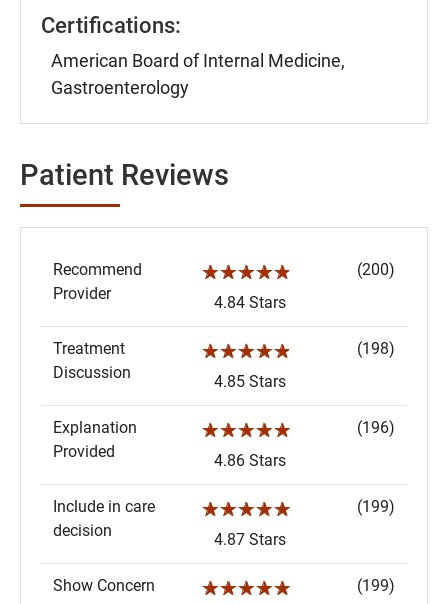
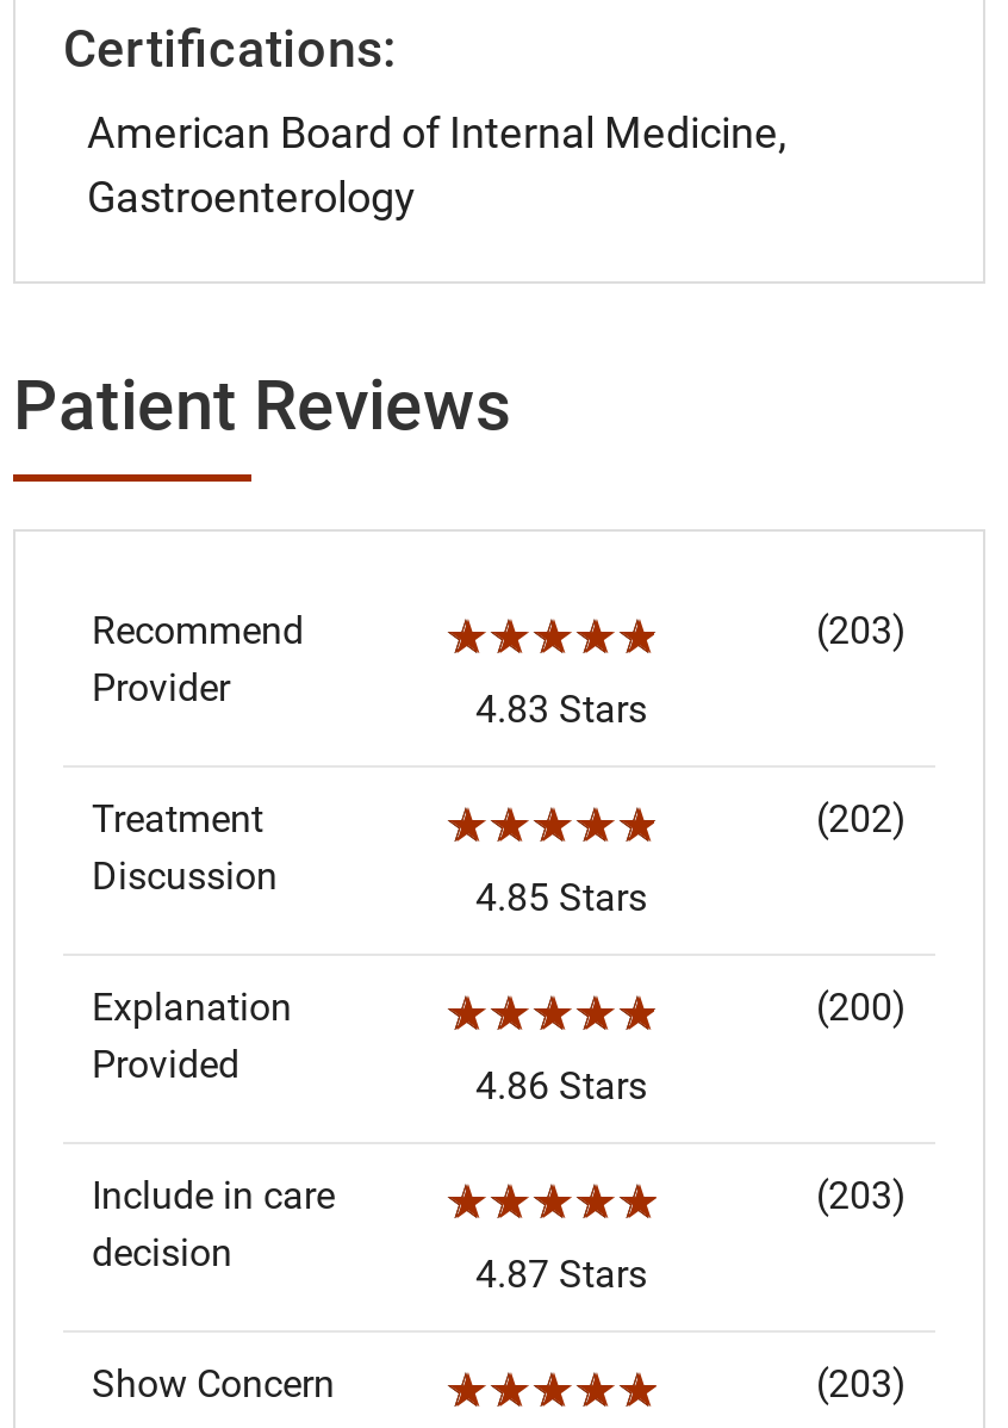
[357,259,395,278] (200) -> [816,607,907,652] (203)
[206,292,286,311] 4.84 Stars -> [456,685,647,731] 4.83 Stars
[357,338,395,357] (198) -> [816,795,907,840] (202)
[357,417,395,436] (196) -> [816,983,907,1029] (200)
[357,496,395,515] (199) -> [816,1172,907,1217] (203)
[357,575,395,594] (199) -> [816,1360,907,1405] (203)

